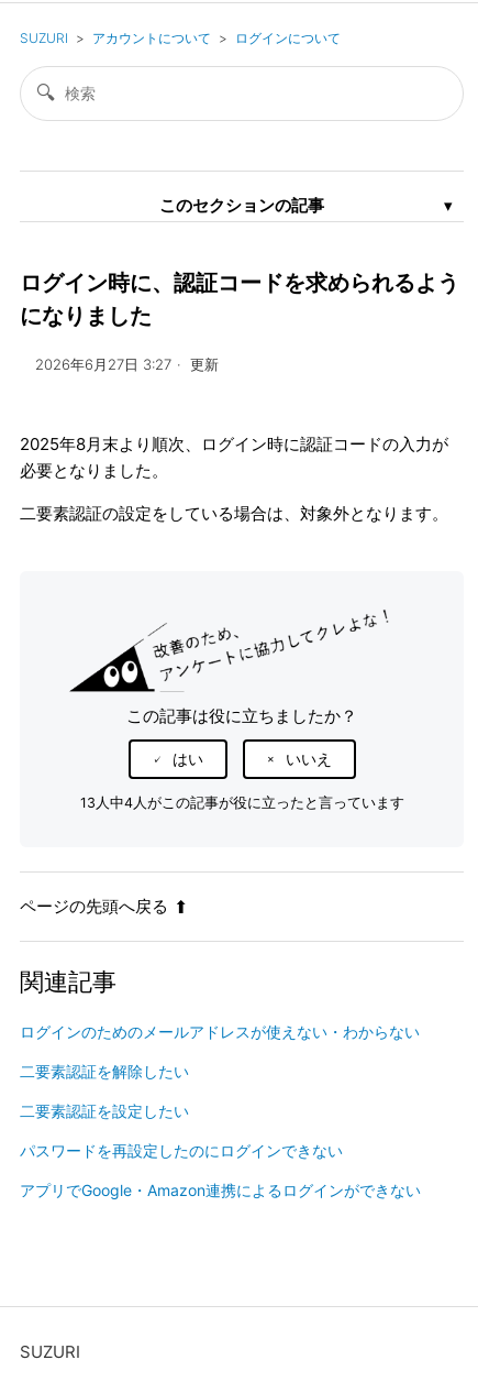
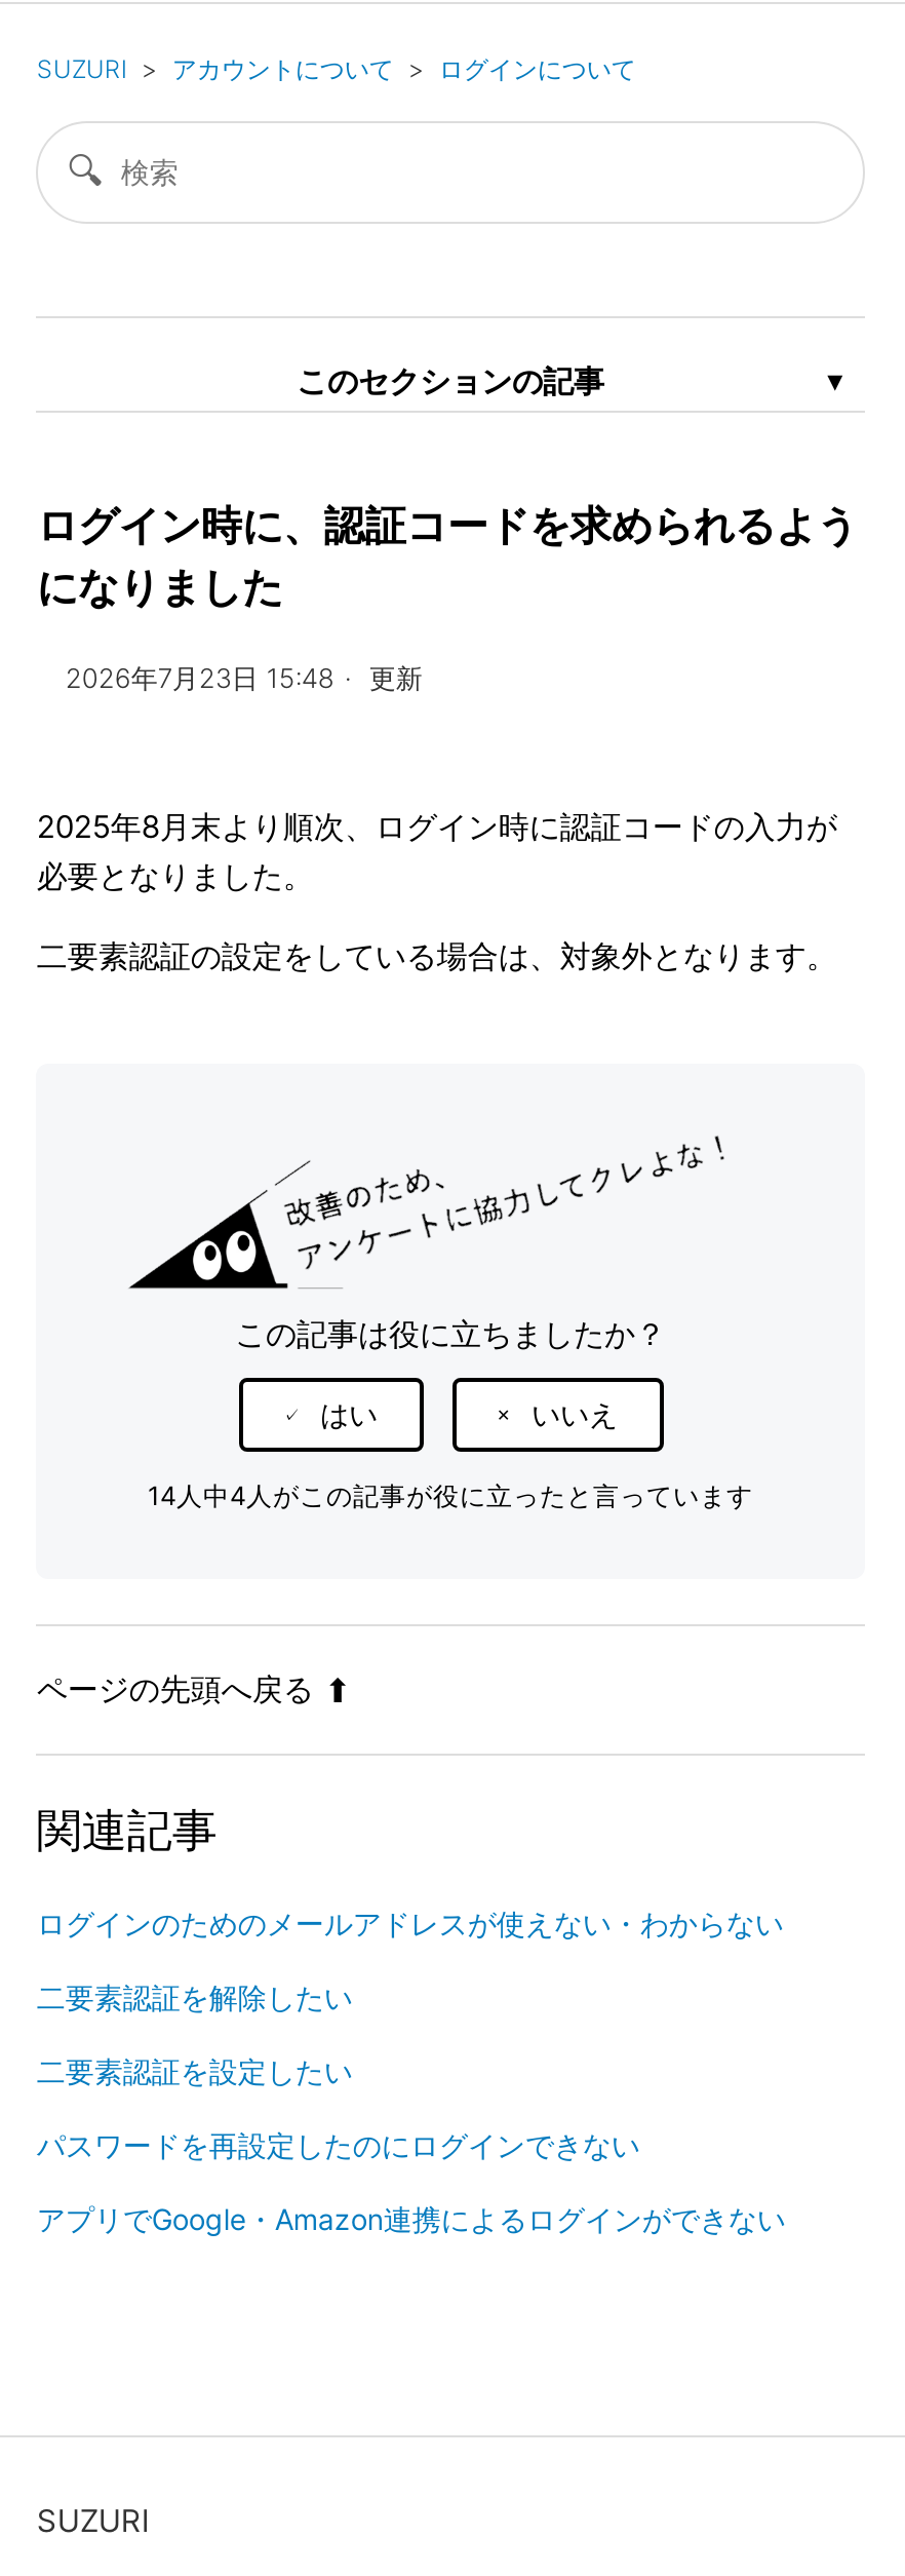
[36,355,219,372] 2026年6月27日 3:27 更新 -> [65,660,423,693] 2026年7月23日 15:48 更新
[80,794,404,811] 13人中4人がこの記事が役に立ったと言っています -> [148,1480,753,1511] 14人中4人がこの記事が役に立ったと言っています

